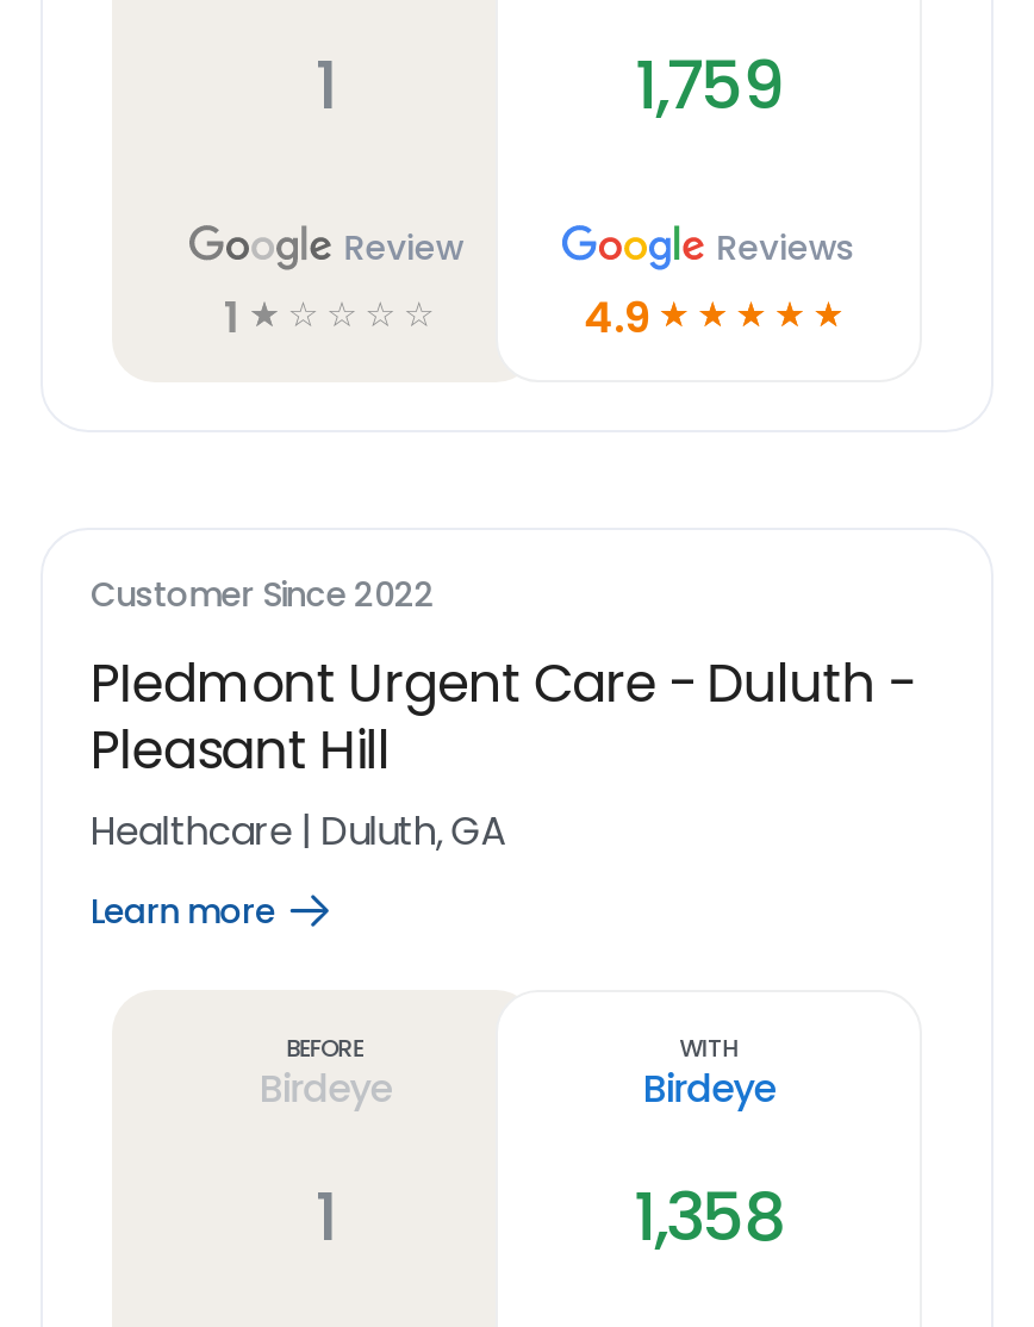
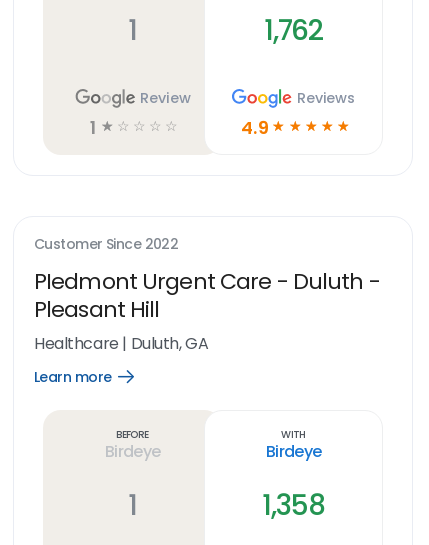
[634,38,783,131] 1,759 -> [264,10,323,49] 1,762

